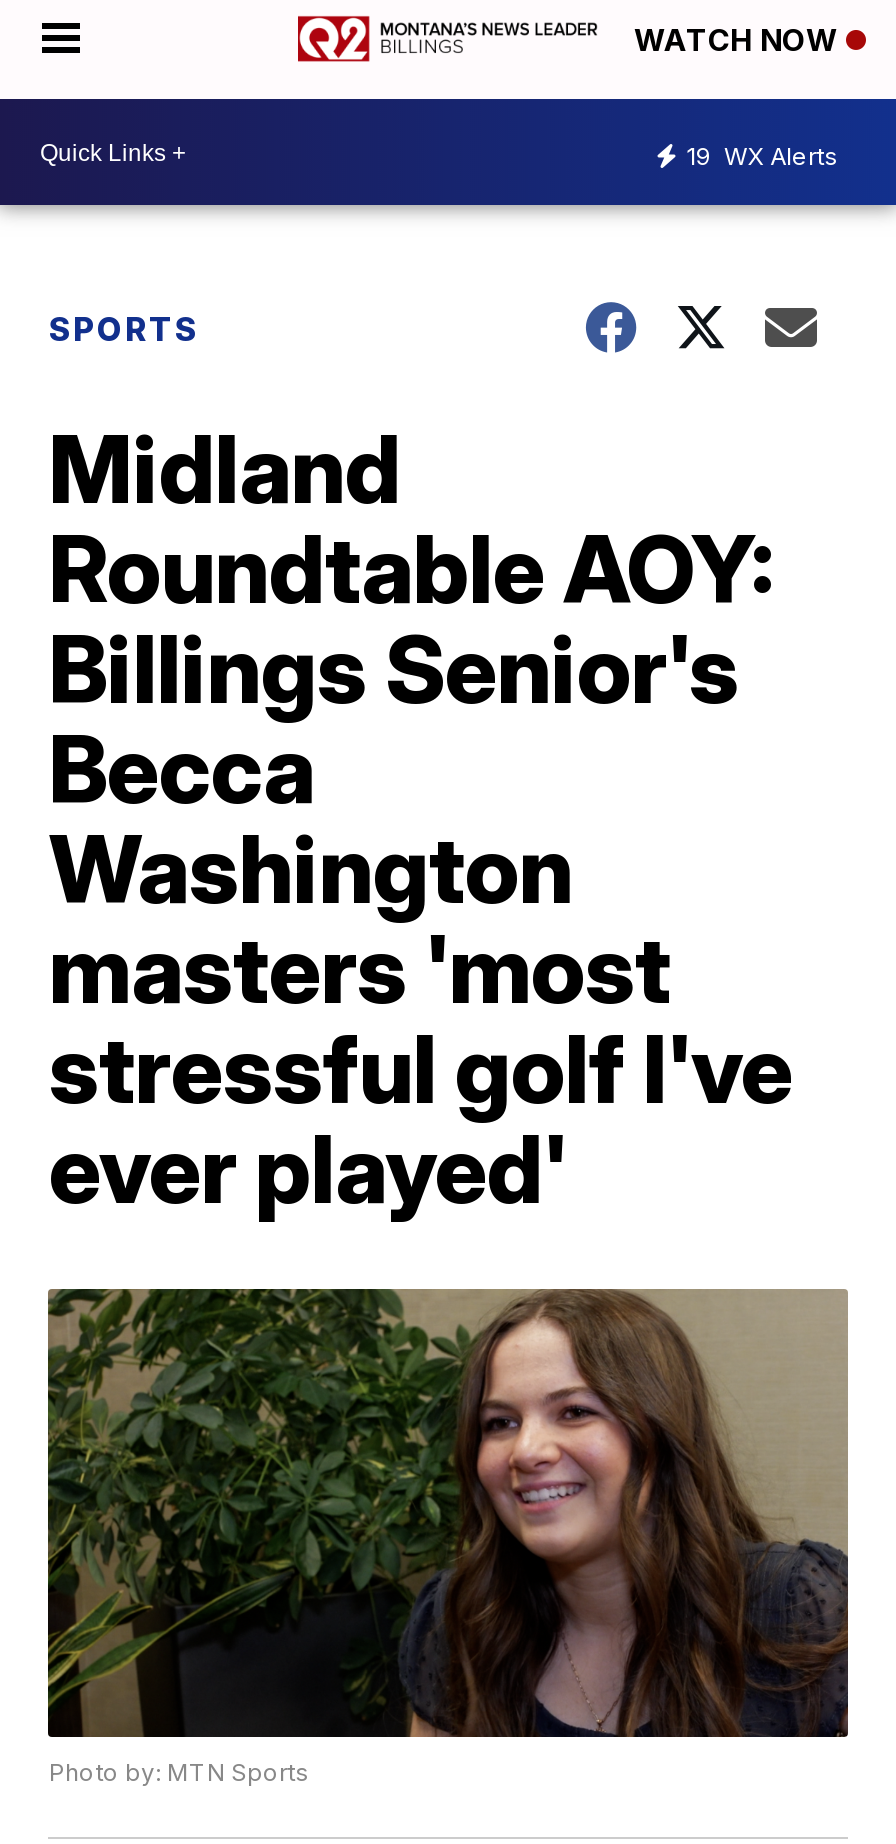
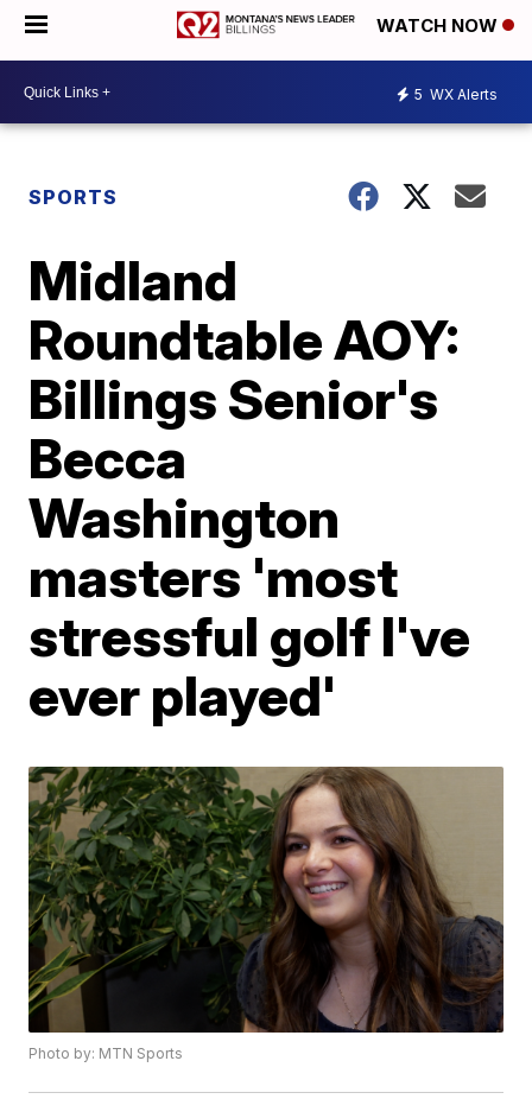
[686,140,838,170] 19 WX Alerts -> [414,85,498,103] 5 WX Alerts

